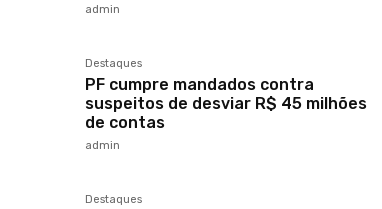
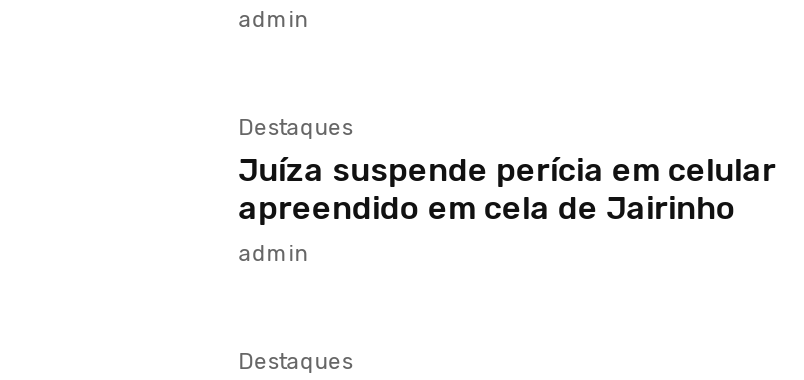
[85,75,367,132] PF cumpre mandados contra | suspeitos de desviar R$ 45 milhões | de contas -> [238,151,776,227] Juíza suspende perícia em celular | apreendido em cela de Jairinho

